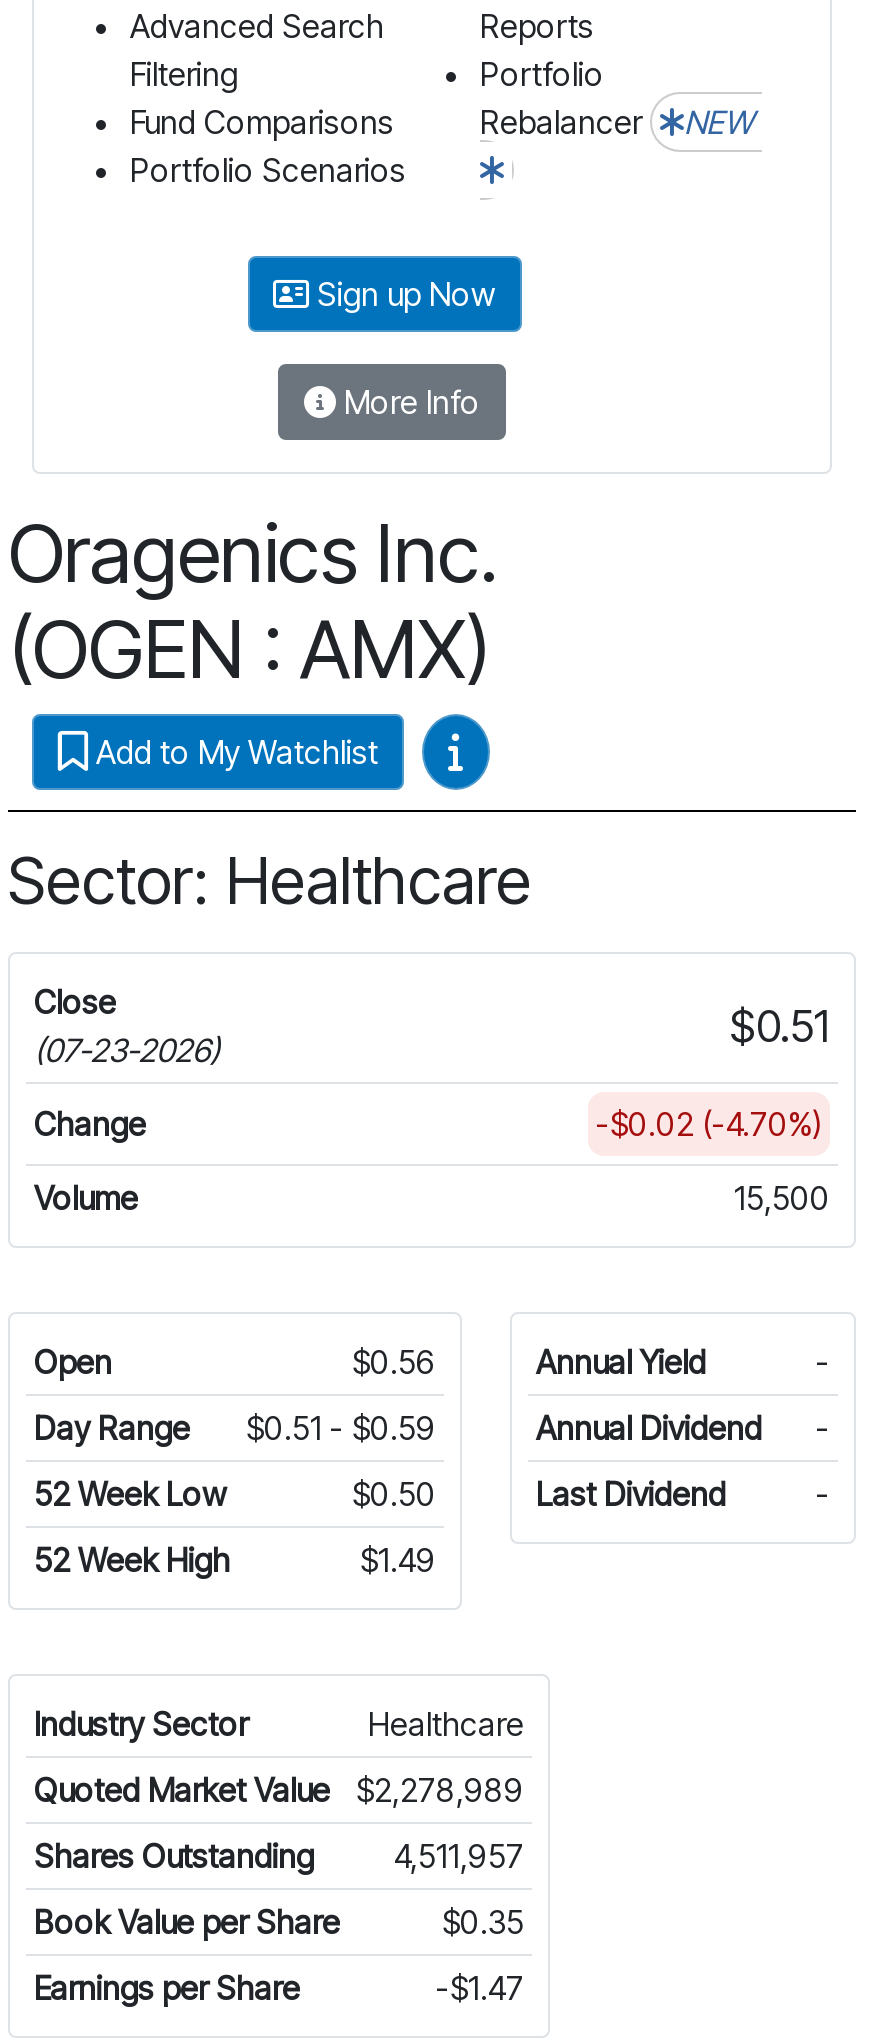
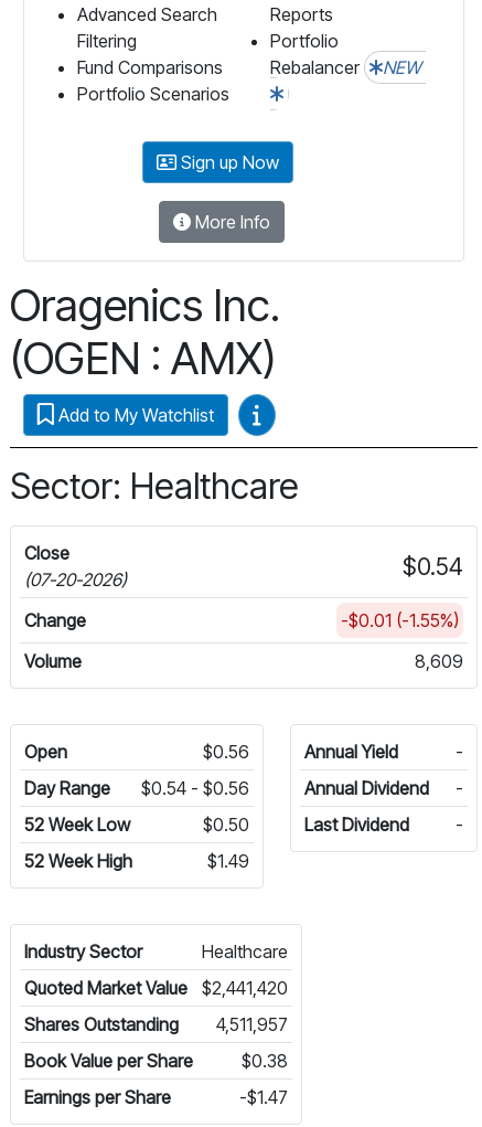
[730,1000,830,1052] $0.51 -> [403,552,463,580] $0.54
[34,1030,220,1070] (07-23-2026) -> [24,568,127,590] (07-20-2026)
[596,1104,822,1144] -$0.02 (-4.70%) -> [341,609,459,631] -$0.01 (-1.55%)
[734,1178,830,1218] 15,500 -> [415,650,463,672] 8,609
[34,1408,436,1448] Day Range $0.51 - $0.59 -> [24,777,249,799] Day Range $0.54 - $0.56
[34,1770,524,1810] Quoted Market Value $2,278,989 -> [24,977,288,999] Quoted Market Value $2,441,420
[442,1902,524,1942] $0.35 -> [242,1050,288,1072] $0.38

